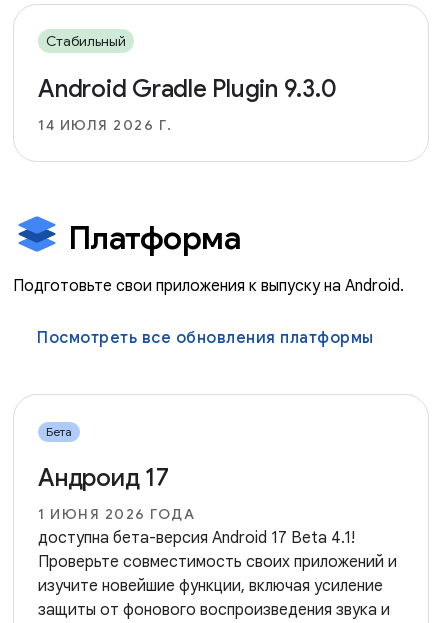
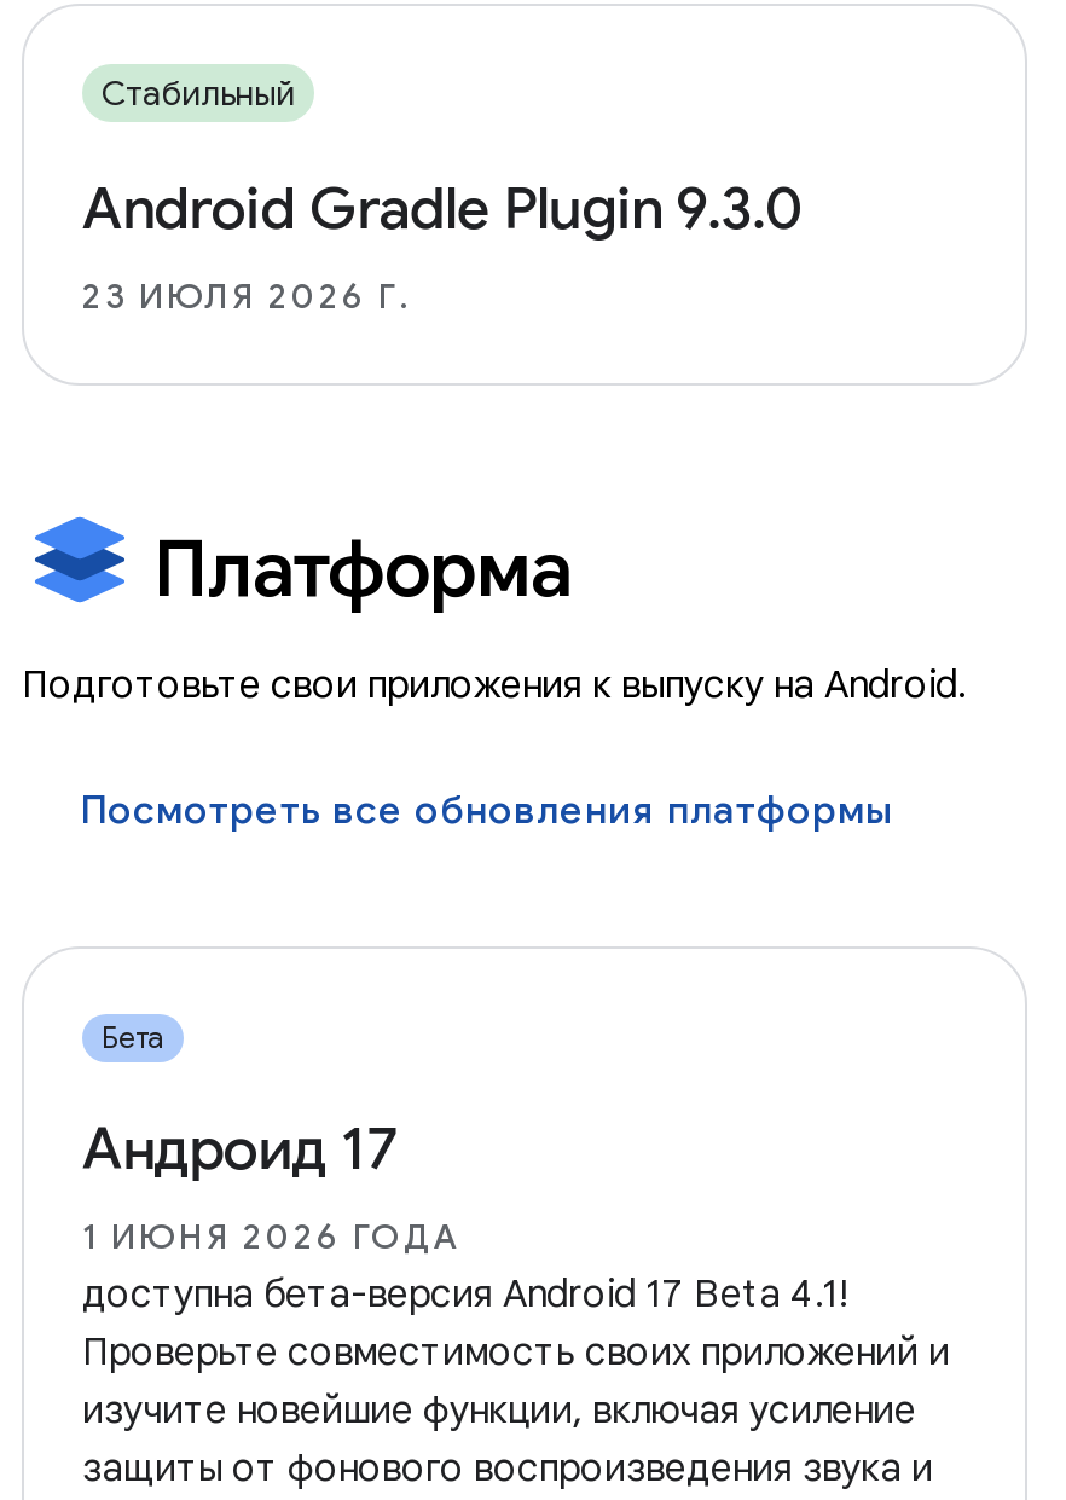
[38,116,172,134] 14 ИЮЛЯ 2026 Г. -> [82,274,412,318] 23 ИЮЛЯ 2026 Г.

